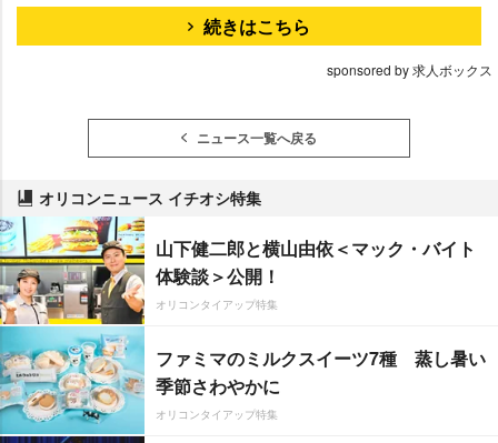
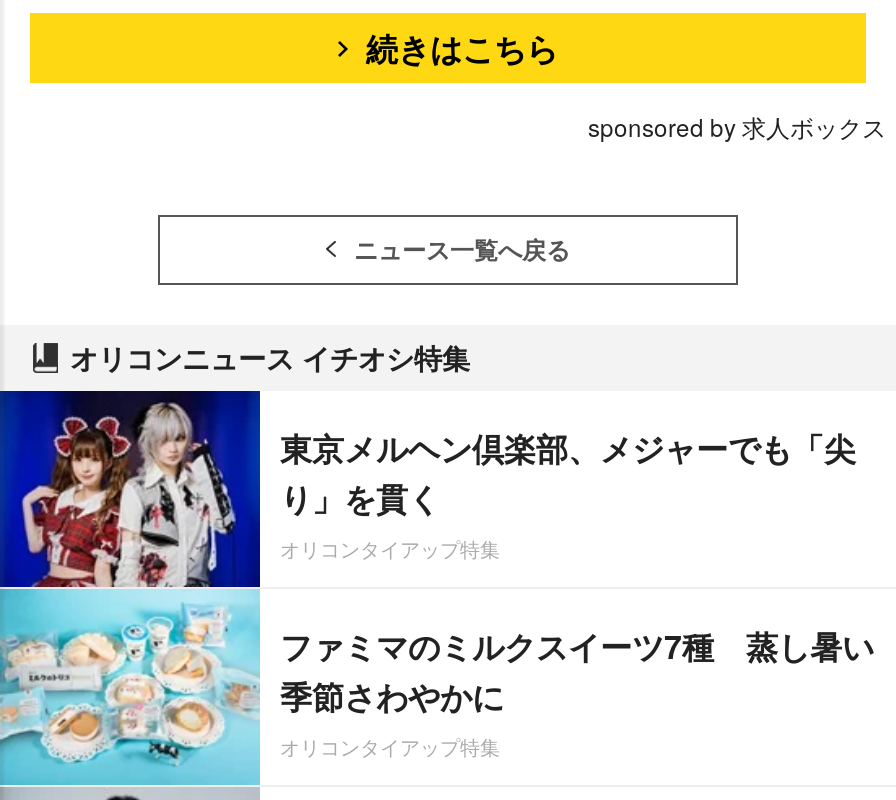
[3,215,476,326] [image] | 山下健二郎と横山由依＜マック・バイト | 体験談＞公開！ -> [6,388,856,590] [image] | 東京メルヘン倶楽部、メジャーでも「尖 | り」を貫く

